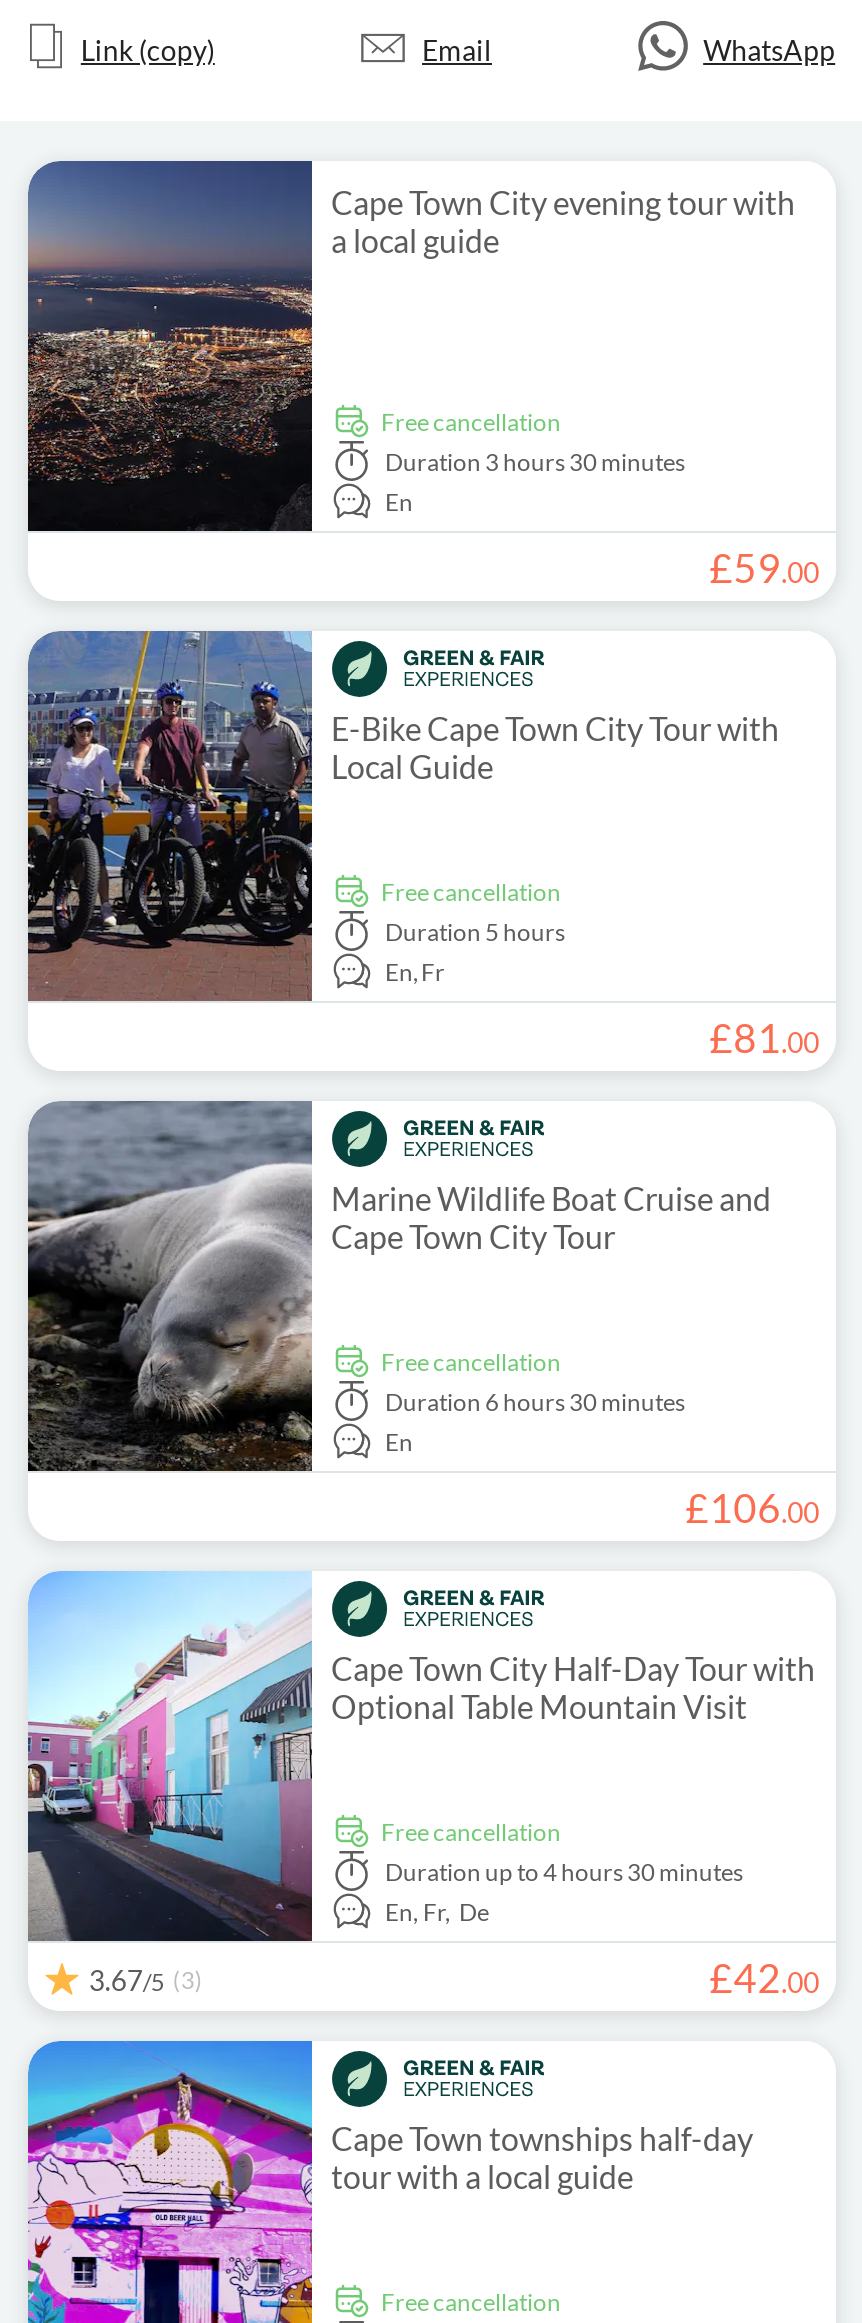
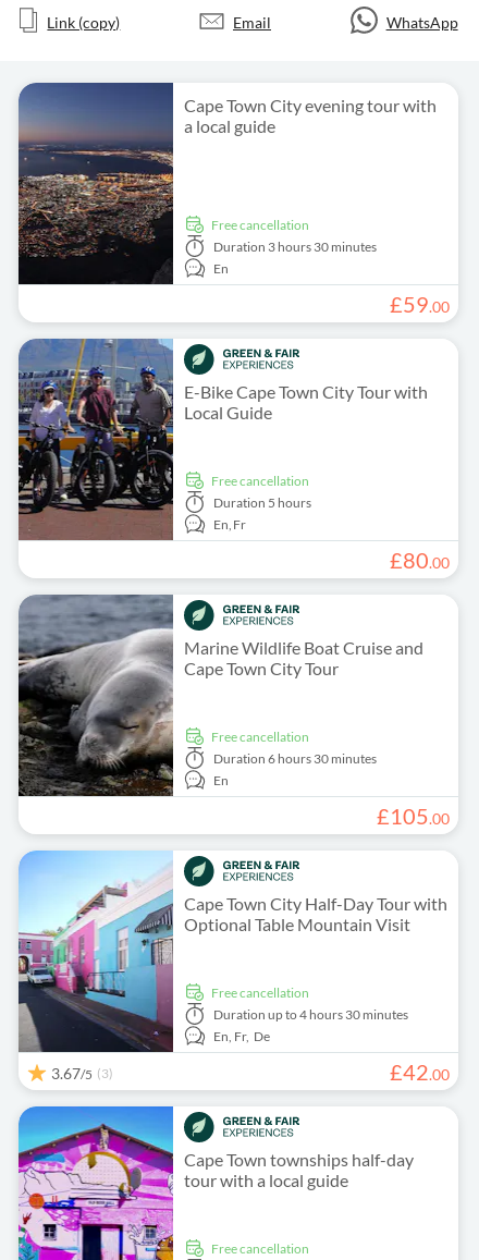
[709,1013,819,1061] £81. 00 -> [389,547,449,573] £80. 00
[685,1483,819,1531] £106.00 -> [376,803,449,829] £105.00

